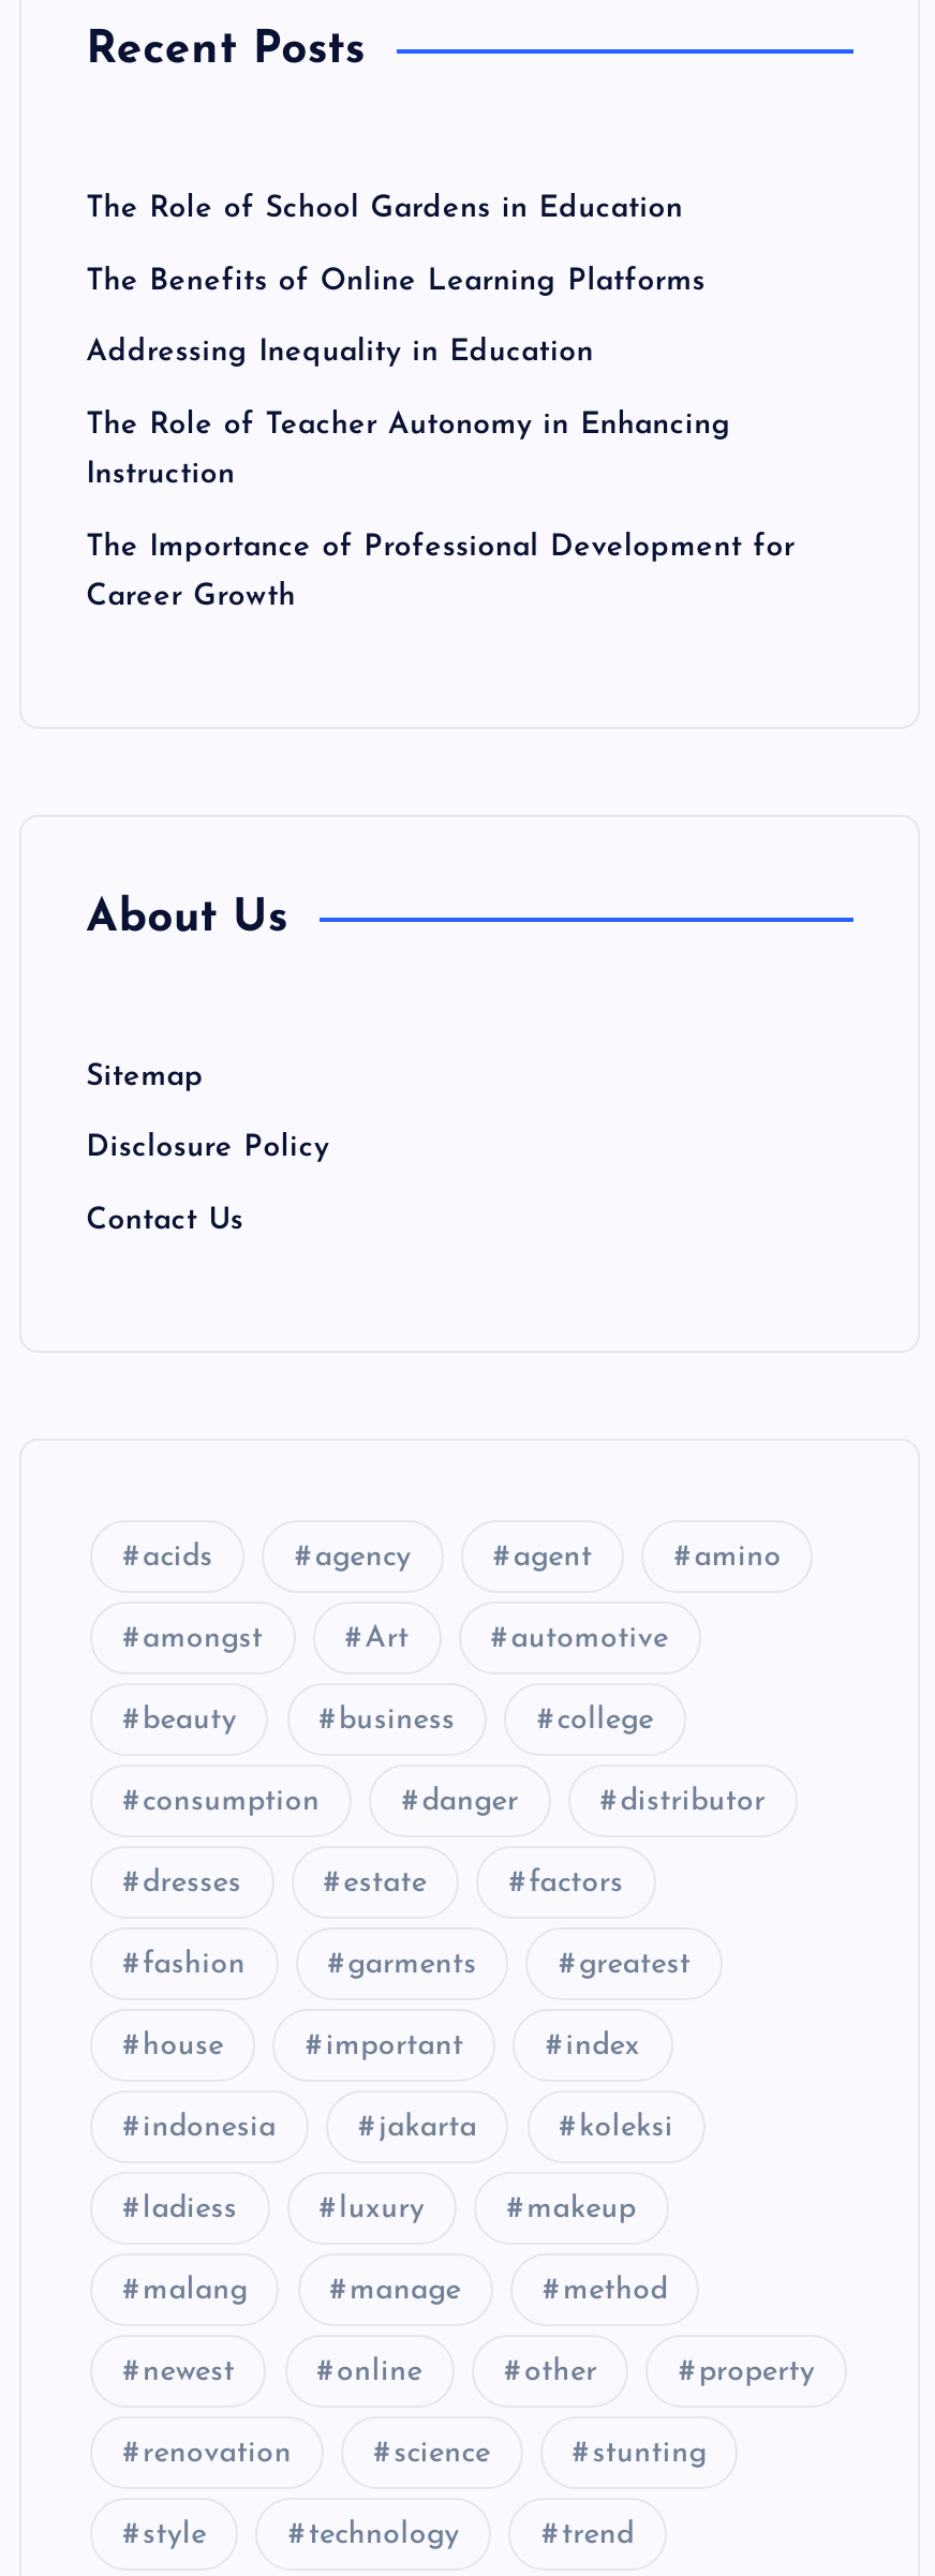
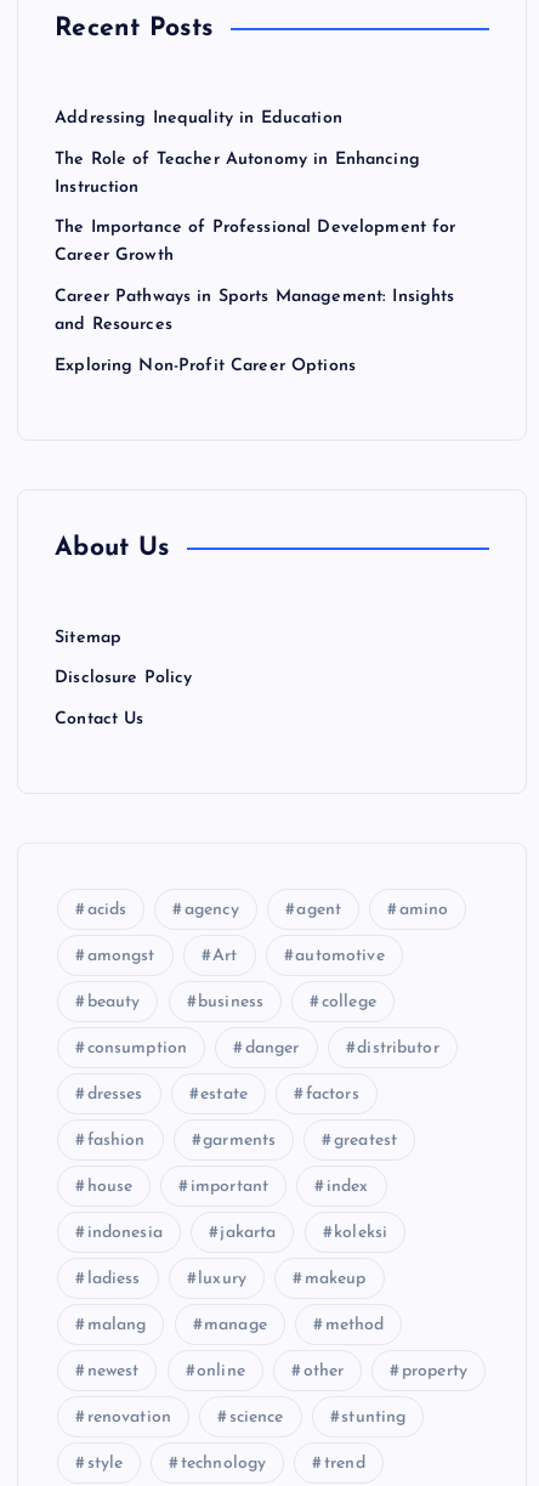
[86,194,705,298] The Role of School Gardens in Education | The Benefits of Online Learning Platforms -> none
moved [86,338,795,612] -> [55,110,456,265]: Addressing Inequality in Education | The Role of Teacher Autonomy in Enhancing | Instruction | The Importance of Professional Development for | Career Growth
none -> [55,288,455,375] Career Pathways in Sports Management: Insights | and Resources | Exploring Non-Profit Career Options

